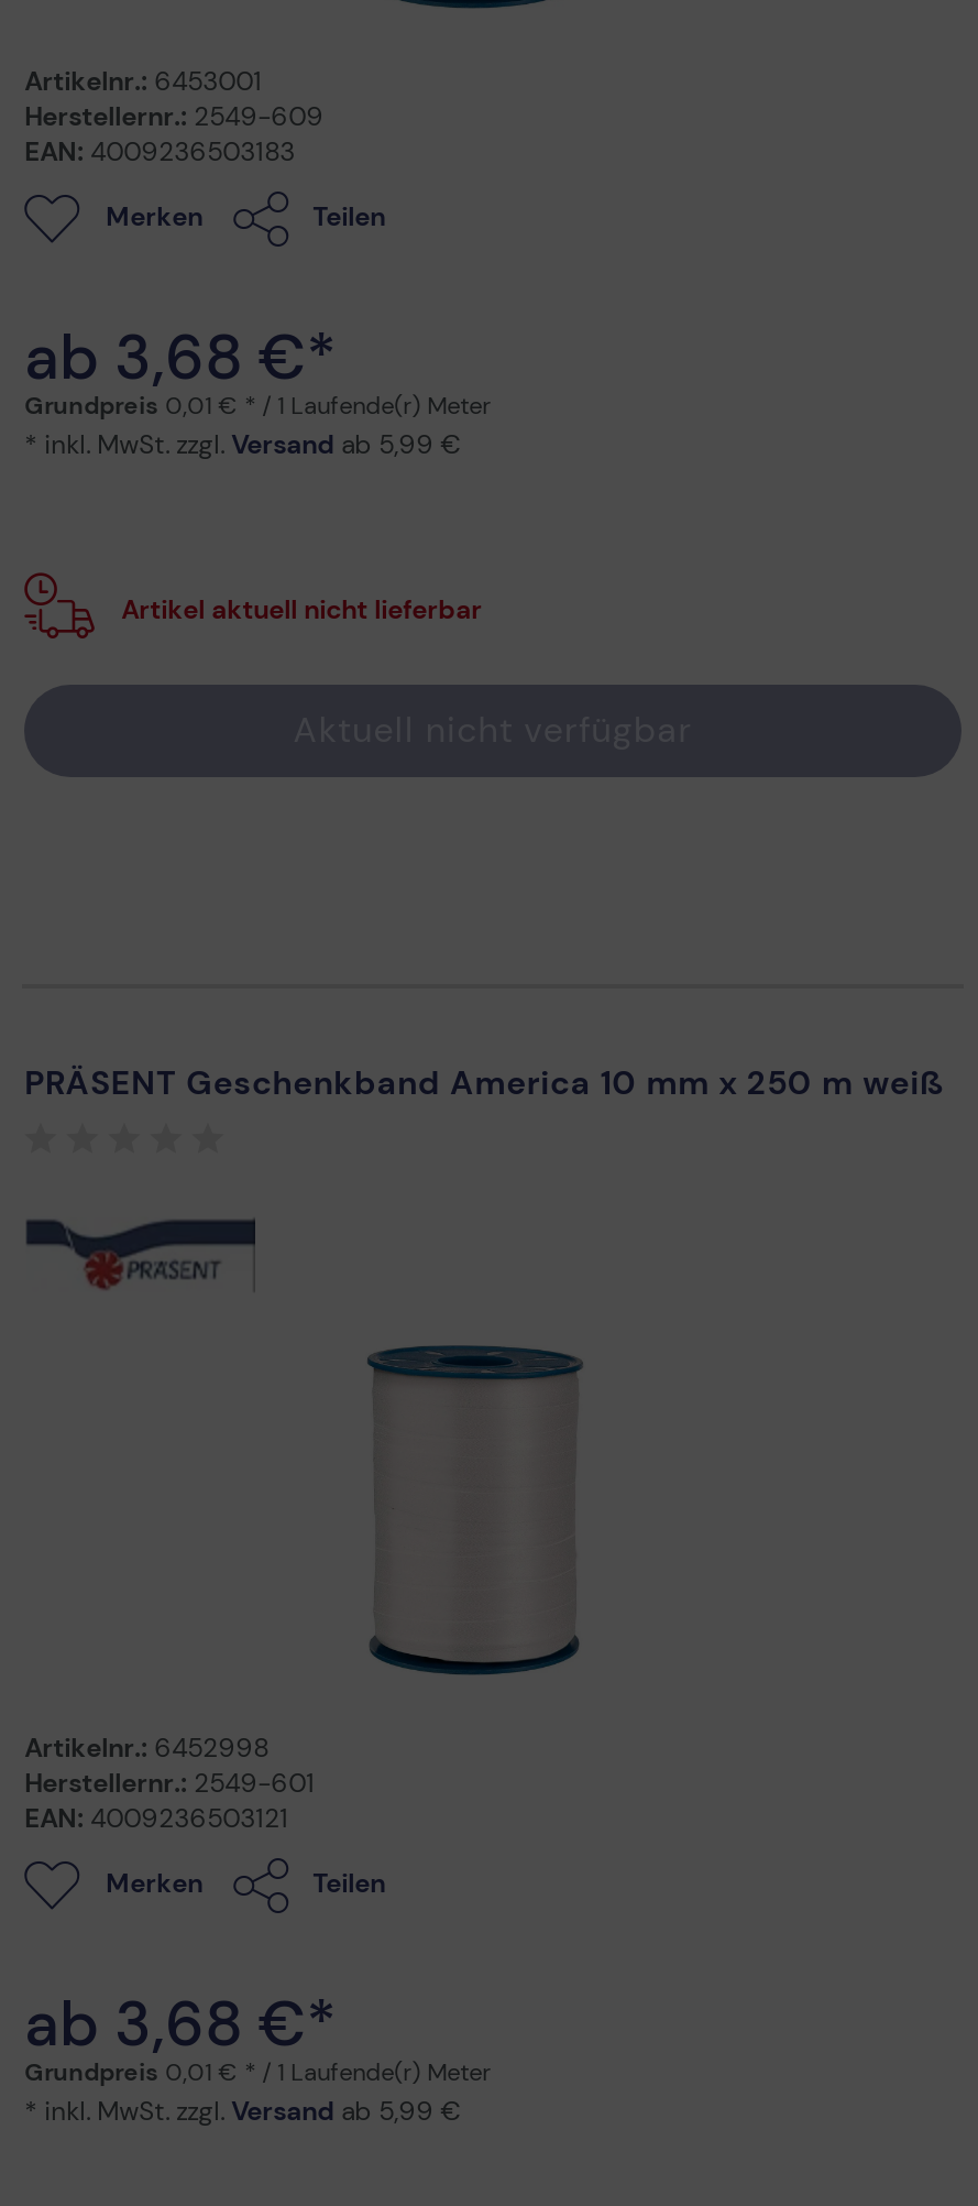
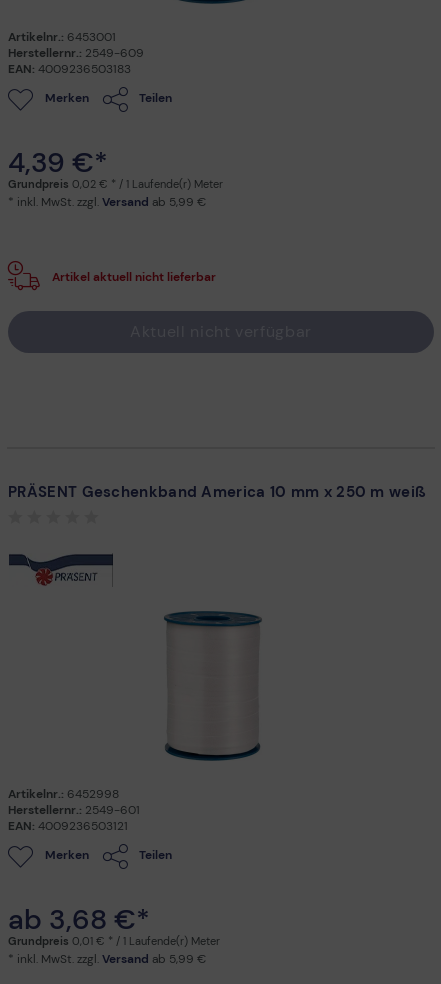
[25,318,491,422] ab 3,68 €* | Grundpreis 0,01 € * / 1 Laufende(r) Meter -> [8,144,223,191] 4,39 €* | Grundpreis 0,02 € * / 1 Laufende(r) Meter

